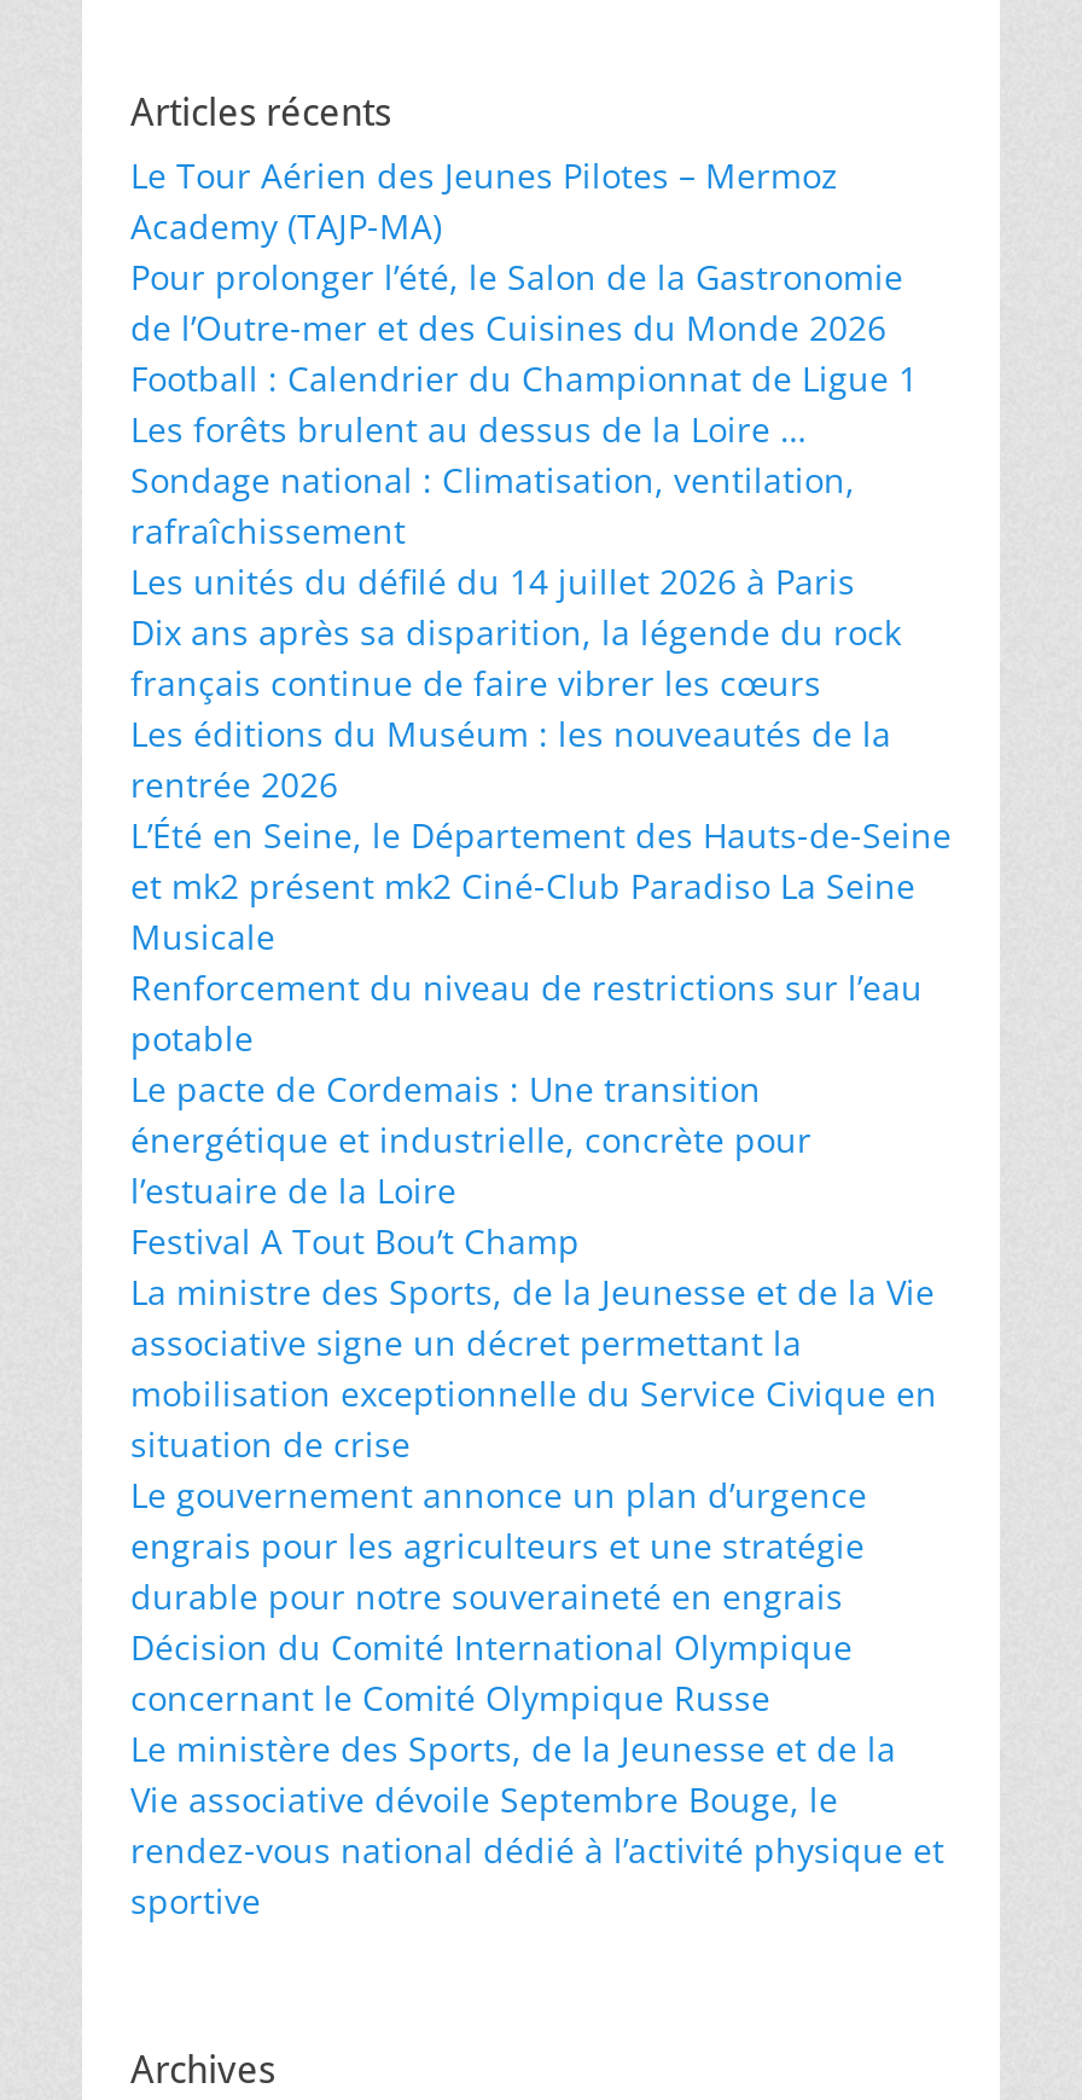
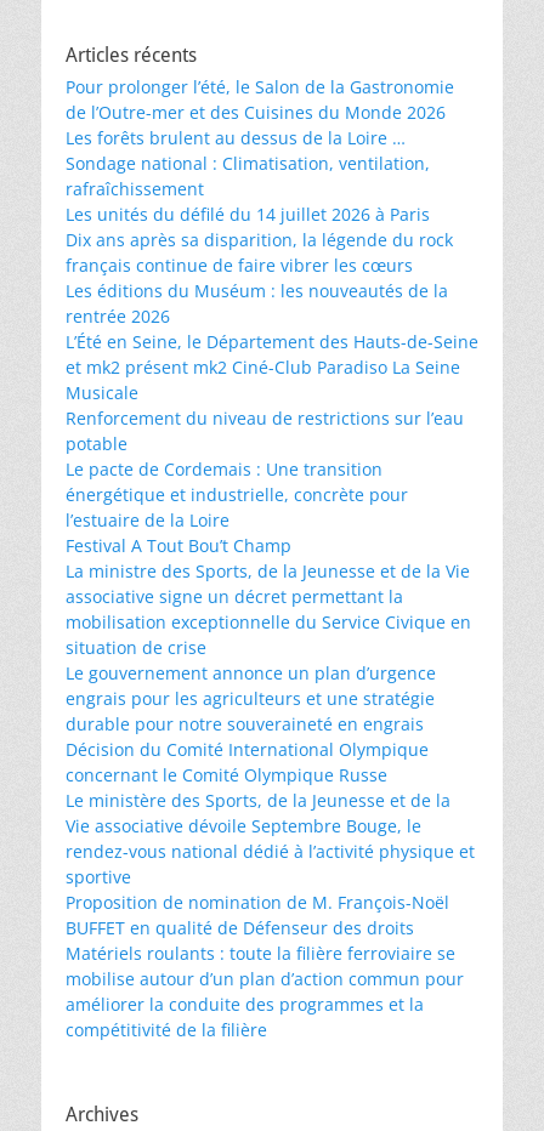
[130,151,838,248] Le Tour Aérien des Jeunes Pilotes – Mermoz | Academy (TAJP-MA) -> none
moved [130,253,903,349] -> [66,76,454,124]: Pour prolonger l’été, le Salon de la Gastronomie | de l’Outre-mer et des Cuisines du Monde 2026
[130,354,918,400] Football : Calendrier du Championnat de Ligue 1 -> none
moved [130,405,952,1922] -> [66,127,478,889]: Les forêts brulent au dessus de la Loire … | Sondage national : Climatisation, ventilation, | rafraîchissement | ... | rendez-vous national dédié à l’activité physique et | sportive
none -> [66,891,464,1042] Proposition de nomination de M. François-Noël | BUFFET en qualité de Défenseur des droits | Matériels roulants : toute la filière ferroviaire se | mobilise autour d’un plan d’action commun pour | améliorer la conduite des programmes et la | compétitivité de la filière

